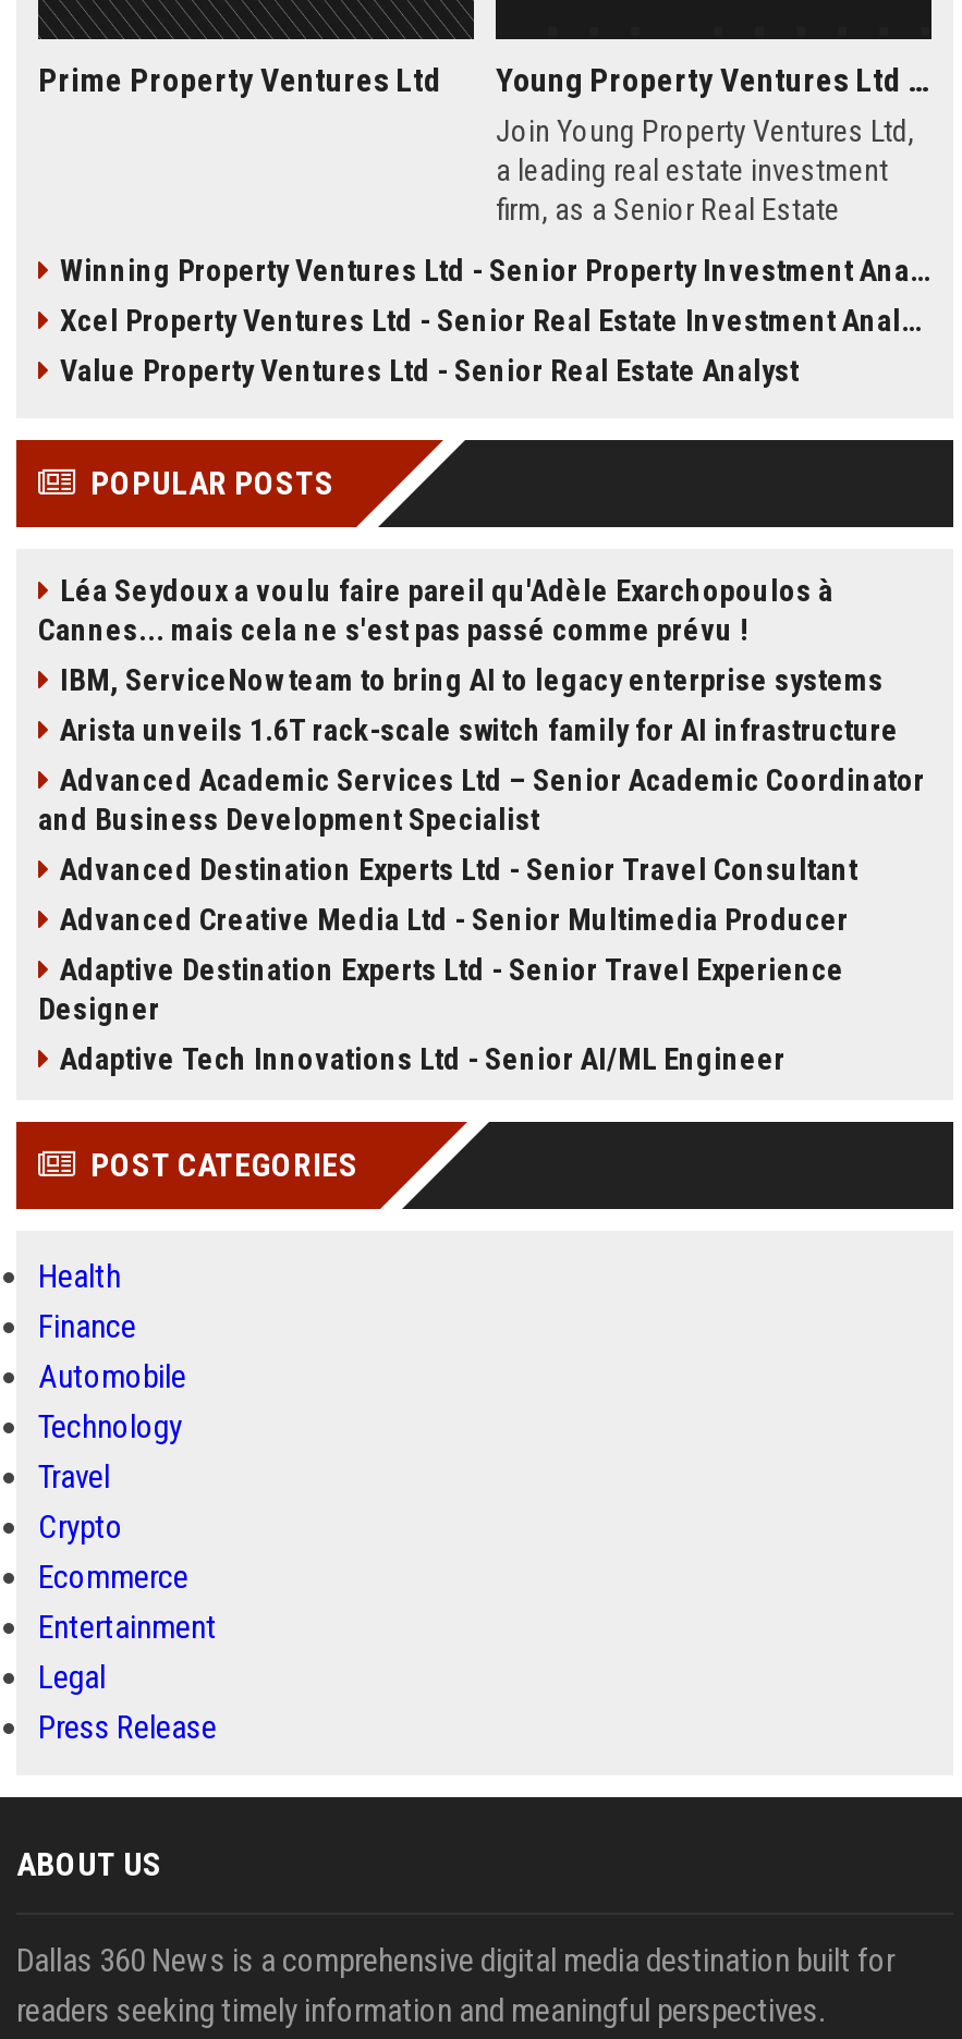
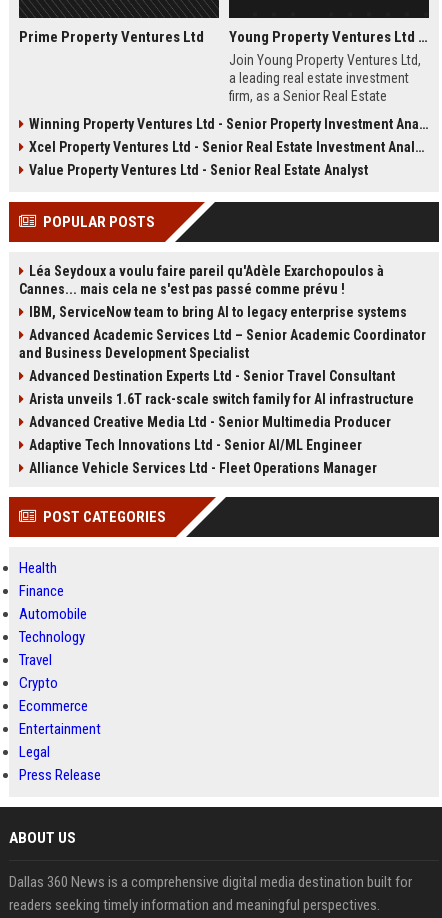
moved [60,712,899,747] -> [29,391,414,407]: Arista unveils 1.6T rack-scale switch family for AI infrastructure
[38,952,844,1026] Adaptive Destination Experts Ltd - Senior Travel Experience | Designer -> none
moved [60,1041,786,1076] -> [29,437,362,453]: Adaptive Tech Innovations Ltd - Senior AI/ML Engineer
none -> [29,460,377,476] Alliance Vehicle Services Ltd - Fleet Operations Manager

